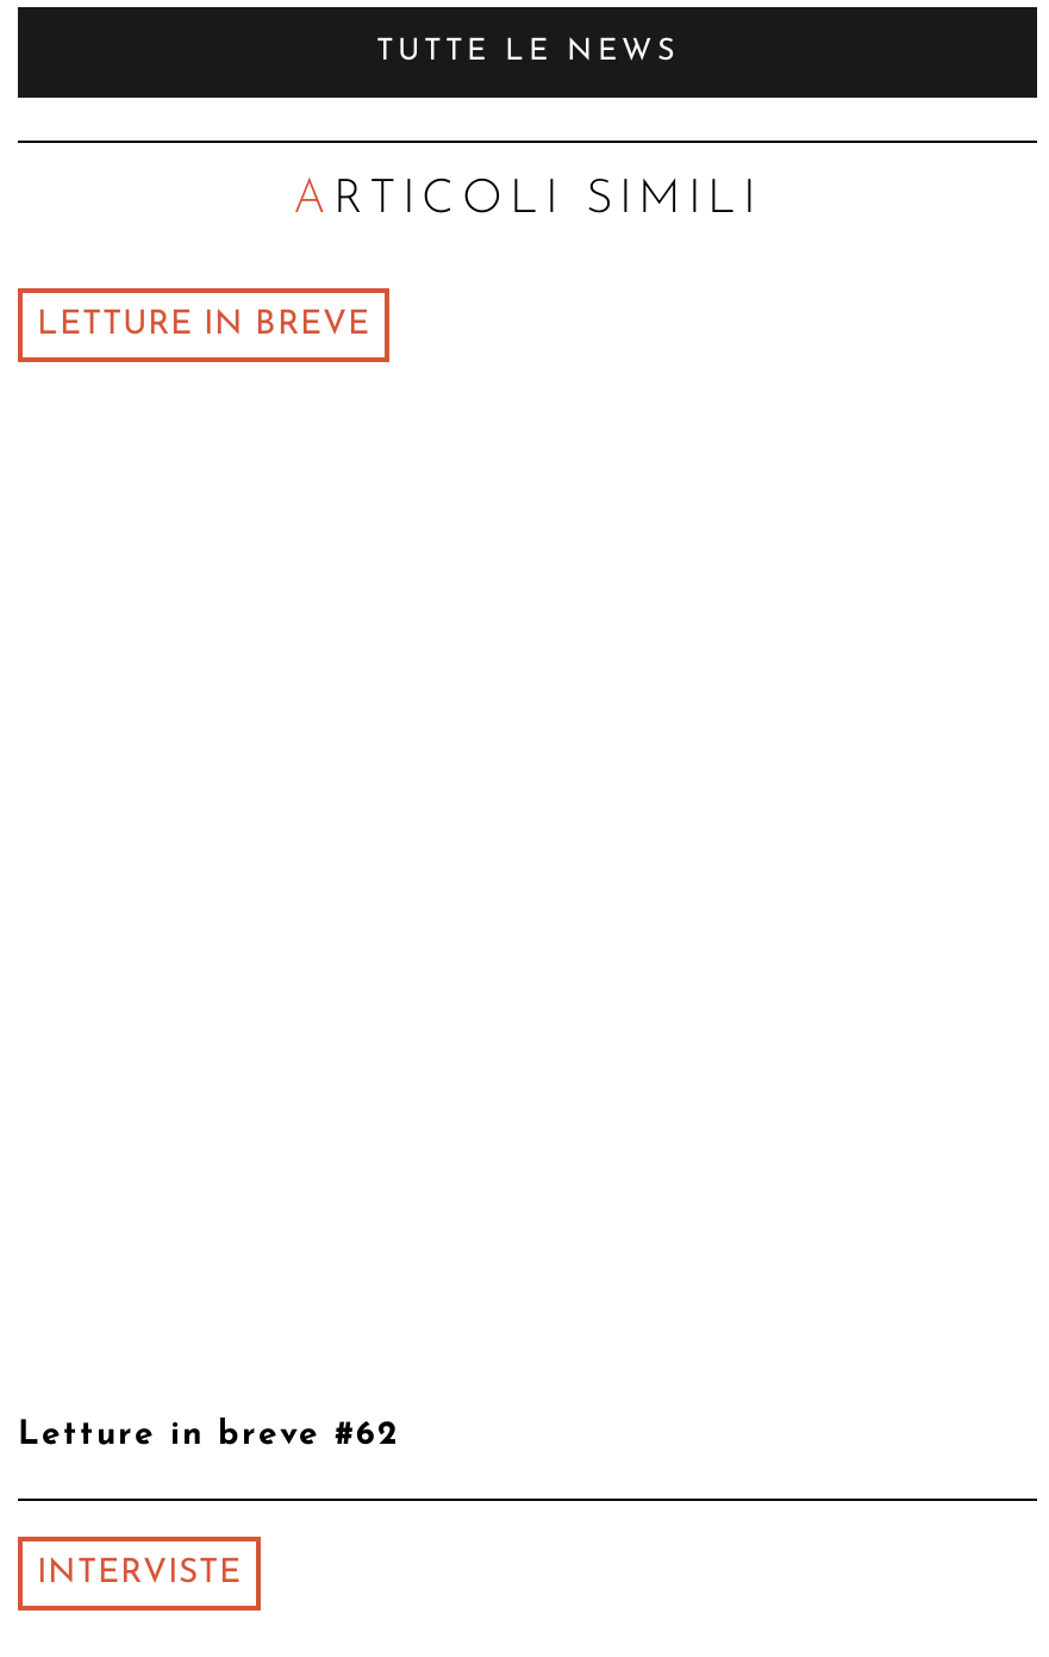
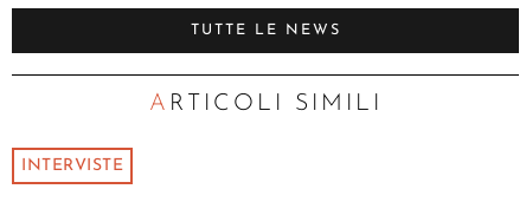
[37,306,370,341] LETTURE IN BREVE -> none
[18,1416,399,1452] Letture in breve #62 -> none

